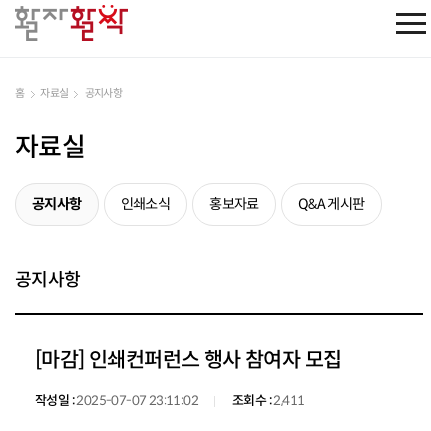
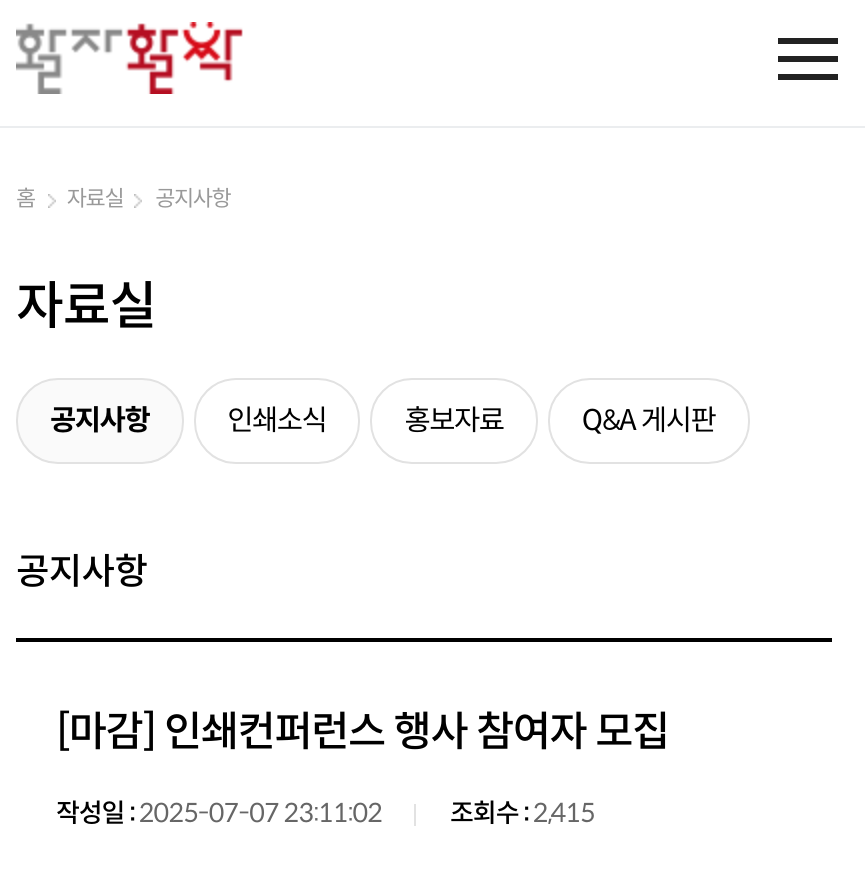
[35,392,304,409] 작성일 : 2025-07-07 23:11:02 조회수 : 2,411 -> [56,796,595,830] 작성일 : 2025-07-07 23:11:02 조회수 : 2,415

